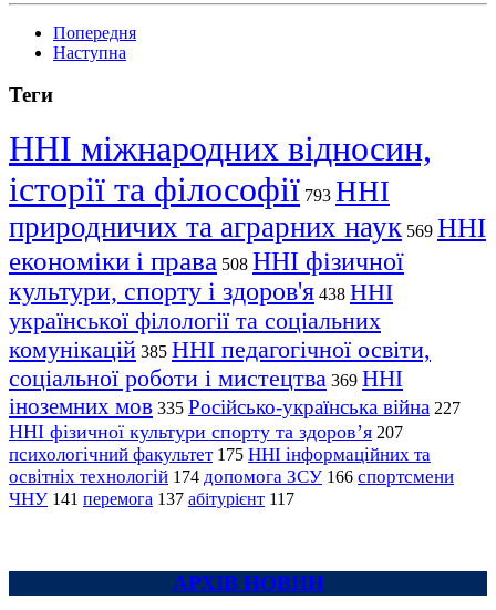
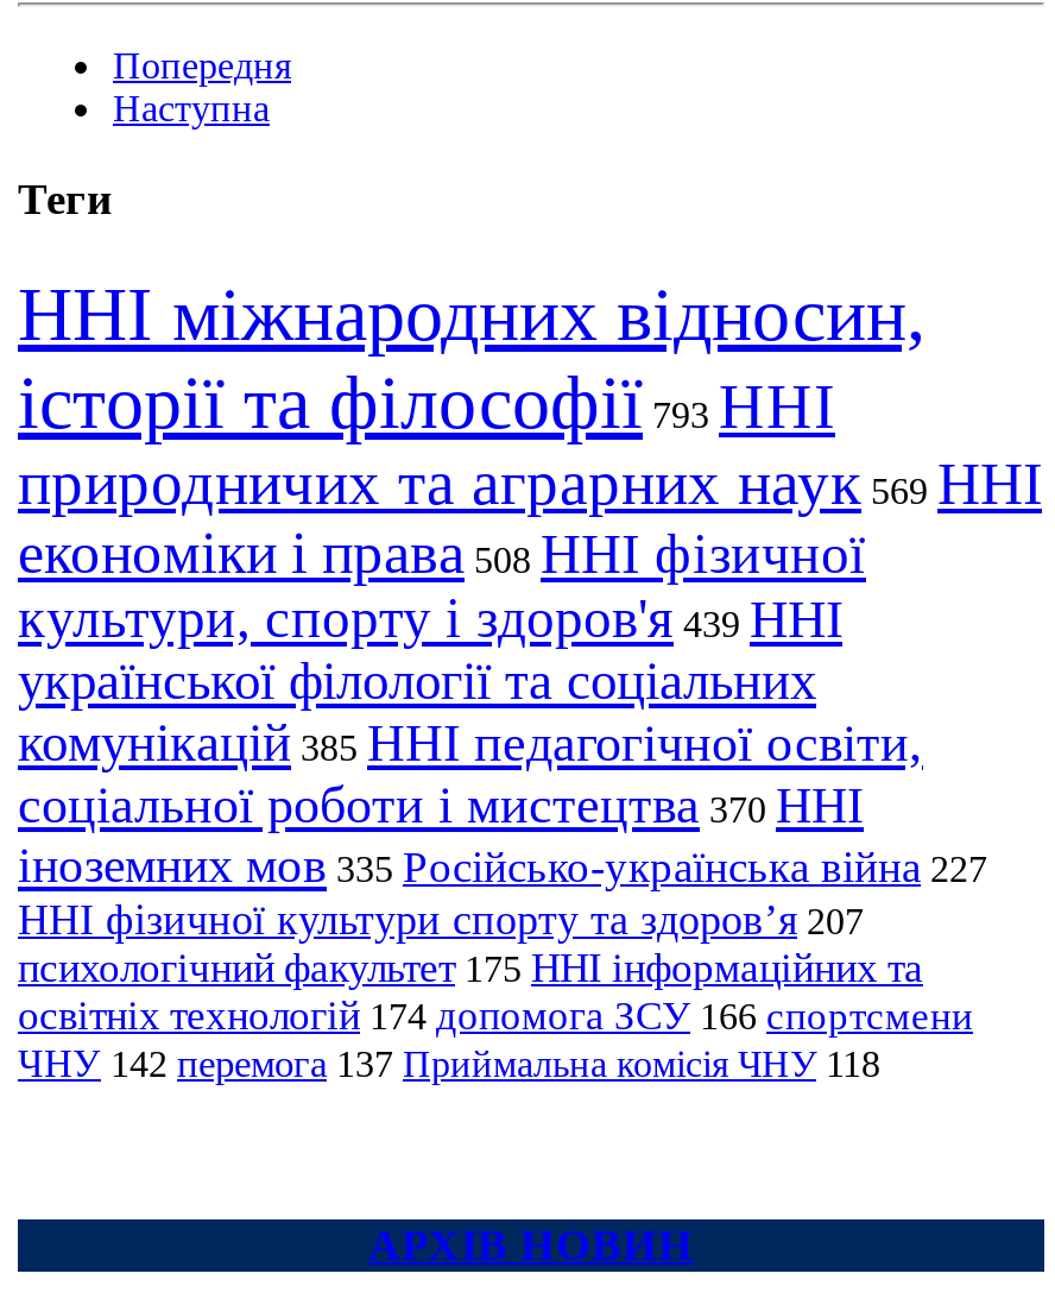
[9,277,393,306] культури, спорту і здоров'я 438 ННІ -> [18,587,842,649] культури, спорту і здоров'я 439 ННІ
[9,364,403,392] соціальної роботи і мистецтва 369 ННІ -> [18,775,864,834] соціальної роботи і мистецтва 370 ННІ
[9,488,294,509] ЧНУ 141 перемога 137 абітурієнт 117 -> [18,1041,880,1086] ЧНУ 142 перемога 137 Приймальна комісія ЧНУ 118

